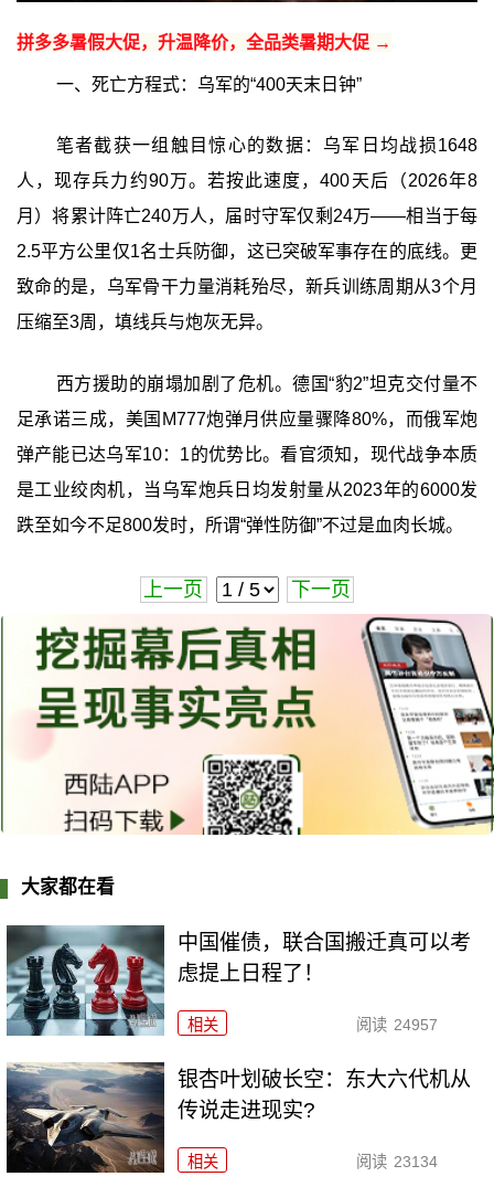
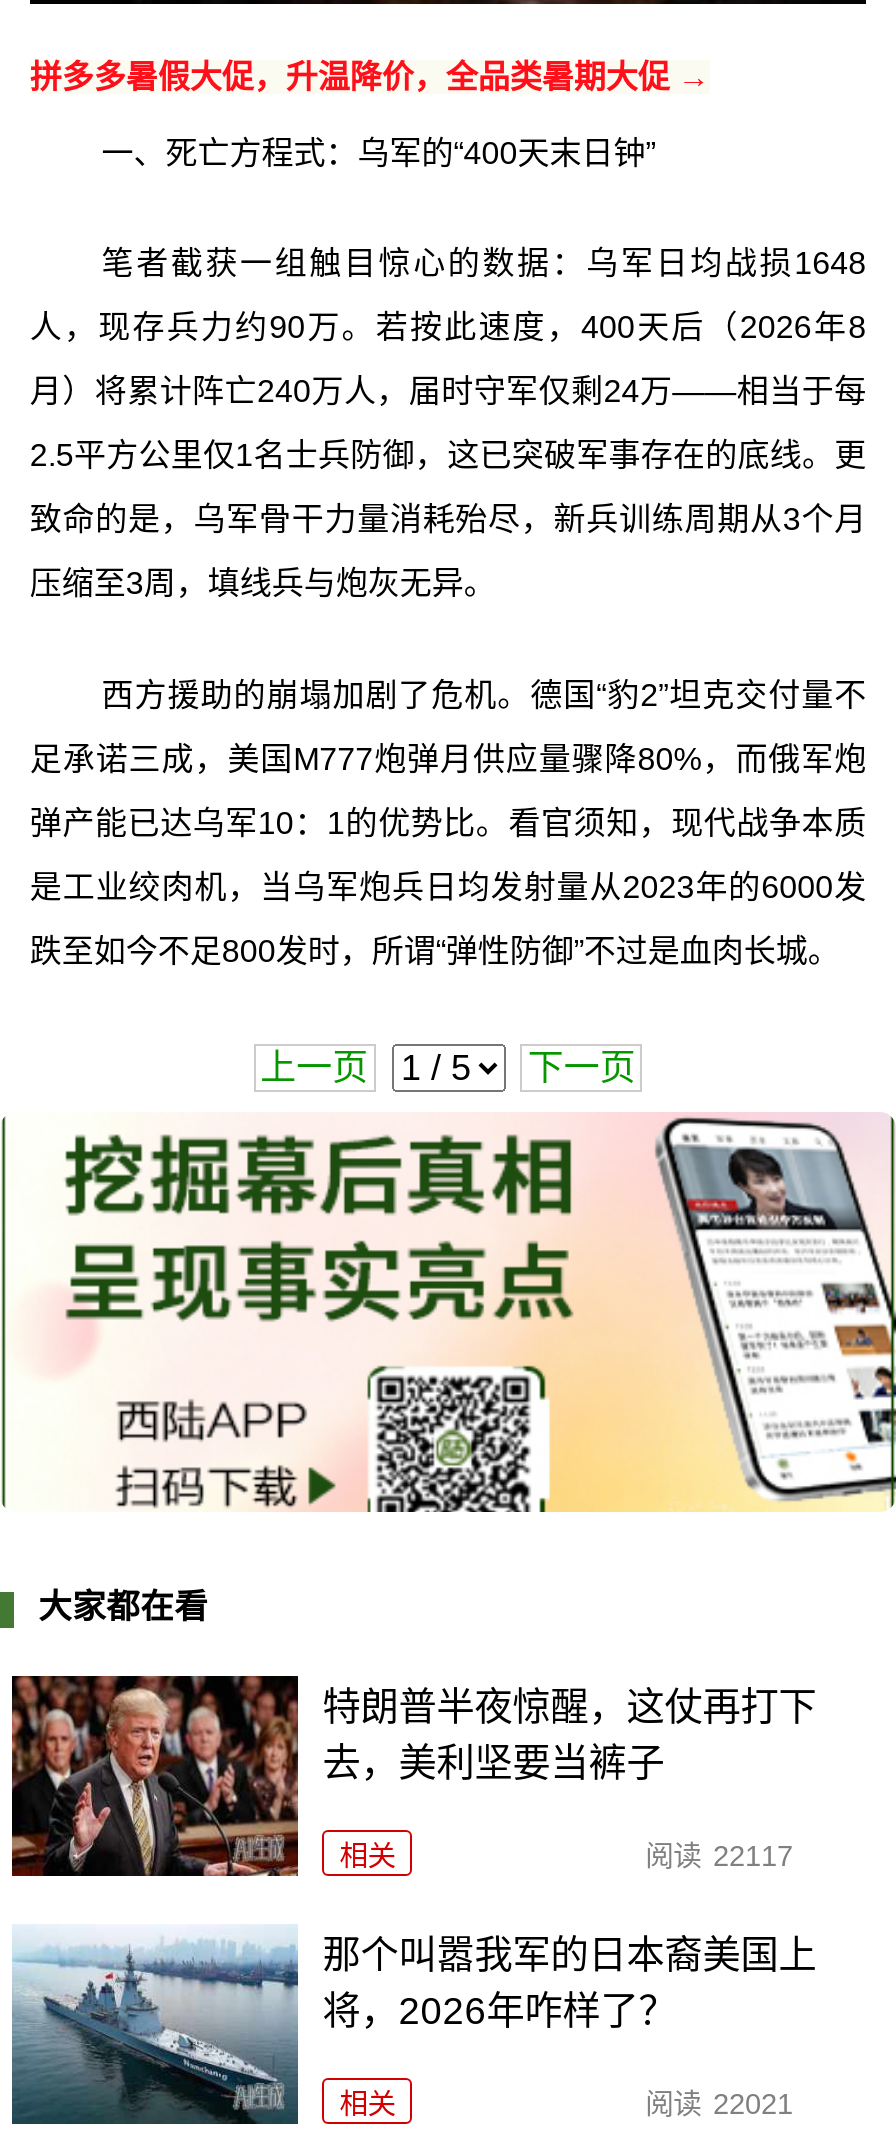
[6,924,471,1037] [image] | 中国催债，联合国搬迁真可以考 | 虑提上日程了！ -> [10,1674,817,1878] [image] | 特朗普半夜惊醒，这仗再打下 | 去，美利坚要当裤子
[356,1016,437,1033] 阅读 24957 -> [645,1840,793,1872] 阅读 22117
[6,1061,471,1174] [image] | 银杏叶划破长空：东大六代机从 | 传说走进现实? -> [10,1924,817,2124] [image] | 那个叫嚣我军的日本裔美国上 | 将，2026年咋样了？
[356,1152,437,1170] 阅读 23134 -> [645,2087,793,2119] 阅读 22021

